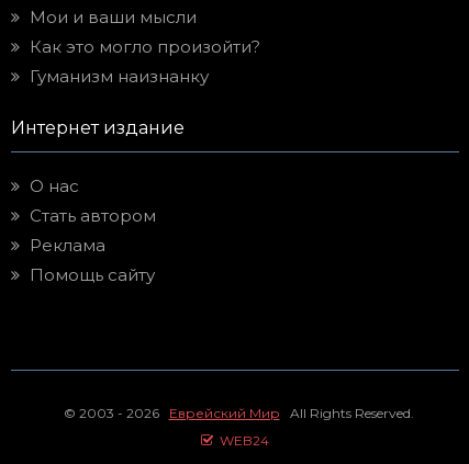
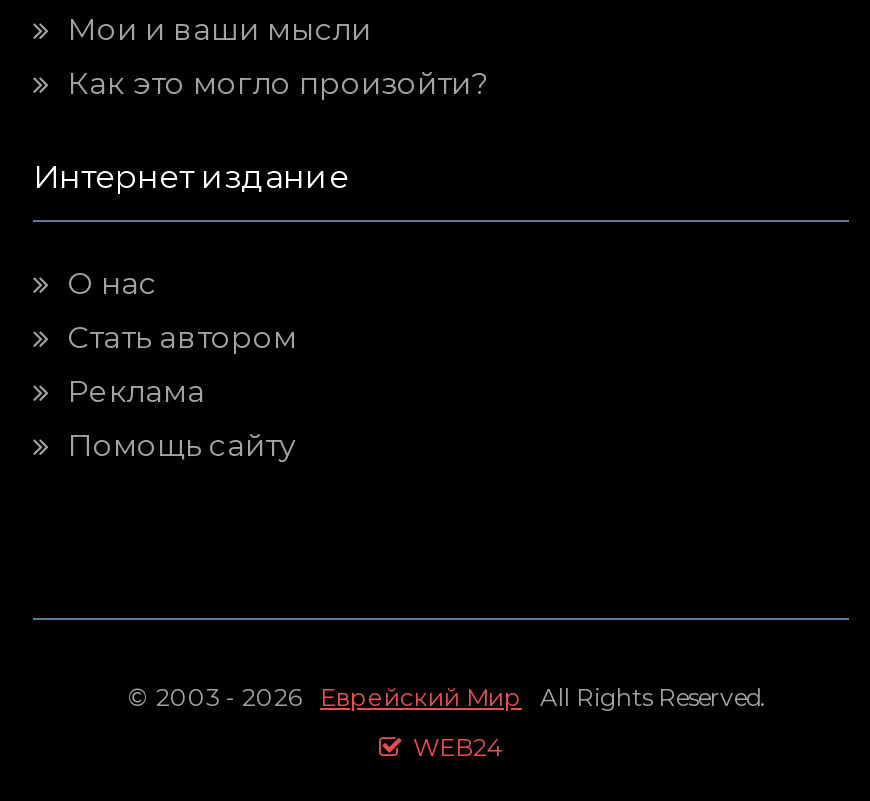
[30,65,209,86] Гуманизм наизнанку -> none

